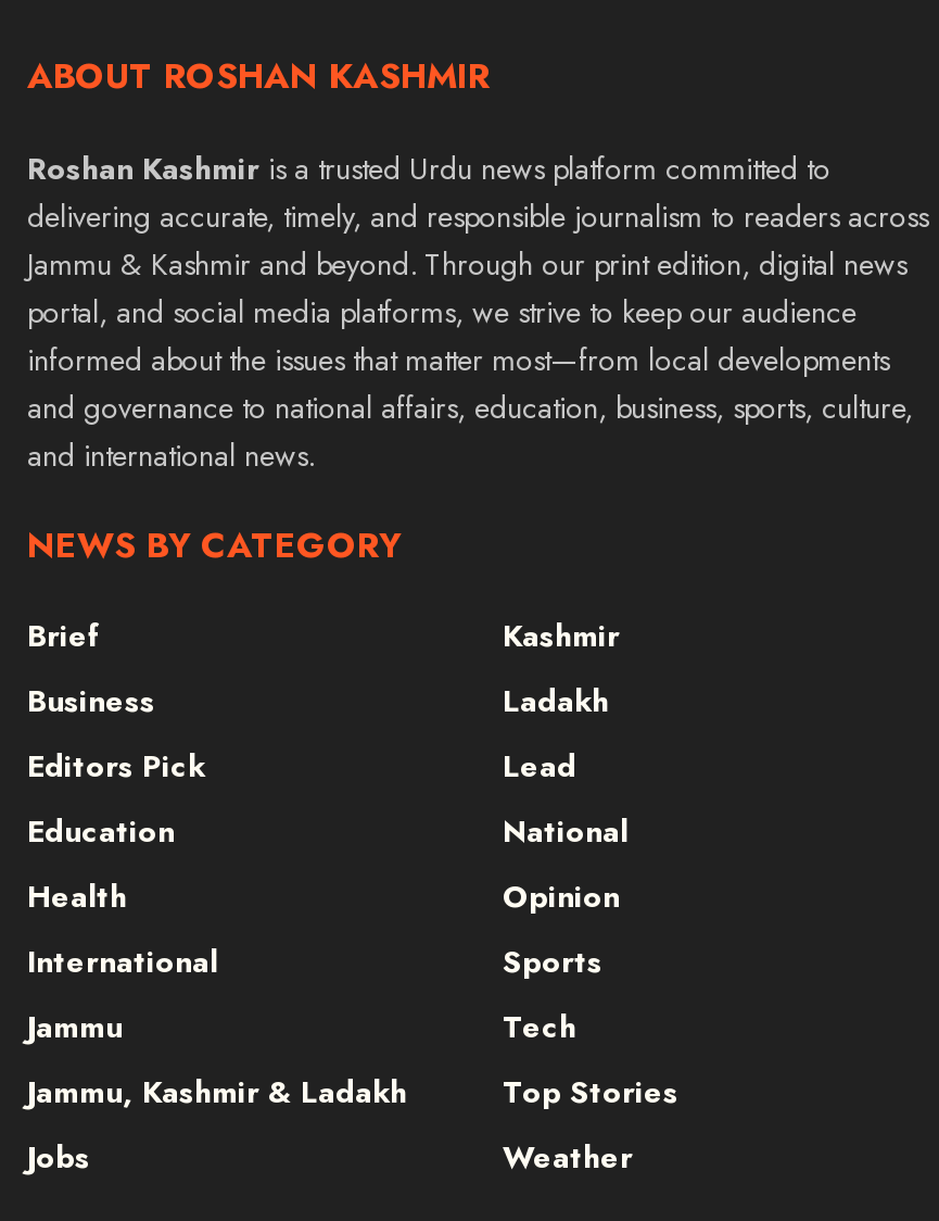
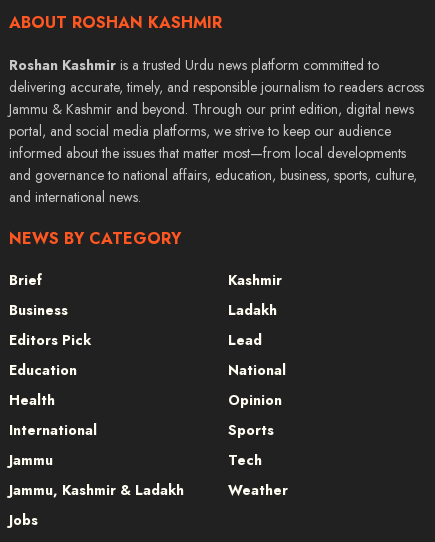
[503,1070,678,1114] Top Stories -> none
moved [503,1135,633,1179] -> [228,480,288,500]: Weather

